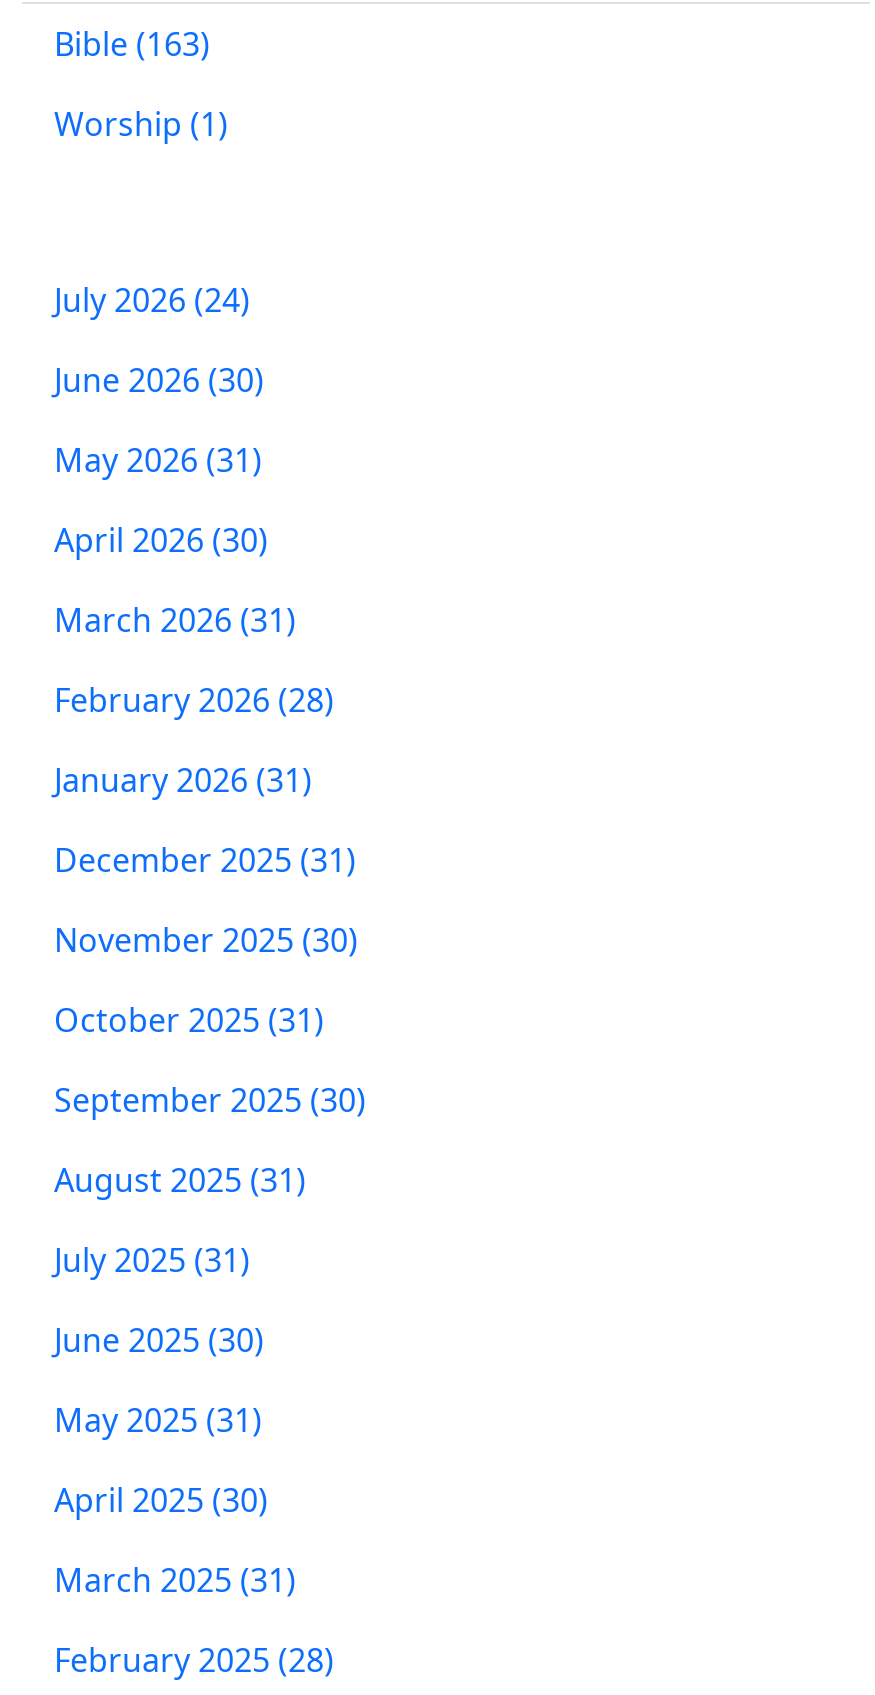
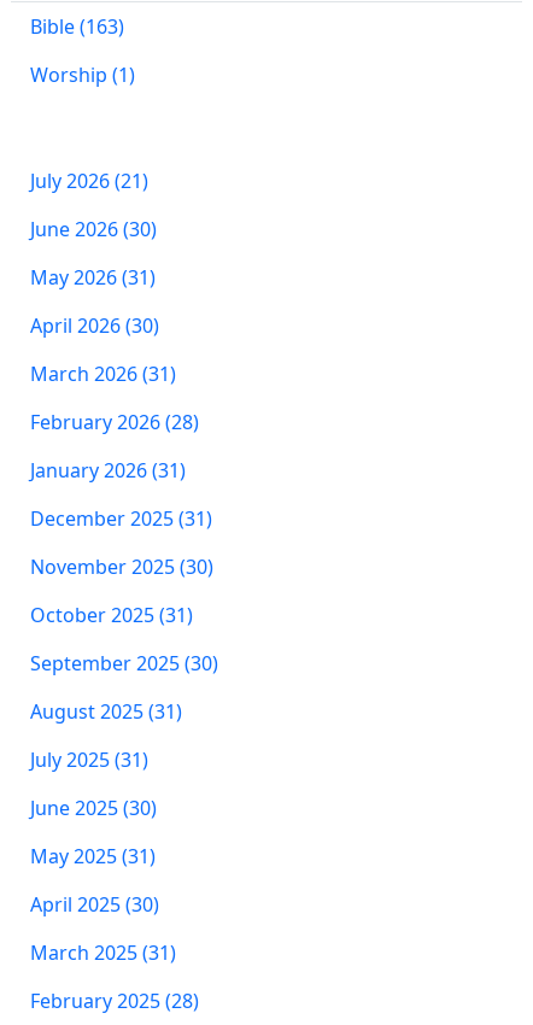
[54,277,250,321] July 2026 (24) -> [30,167,148,194] July 2026 (21)

